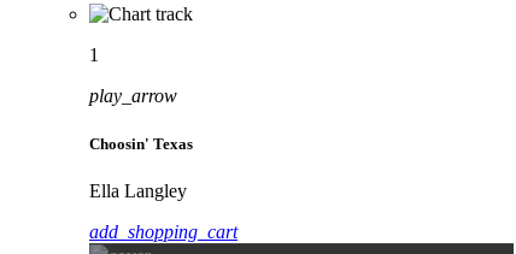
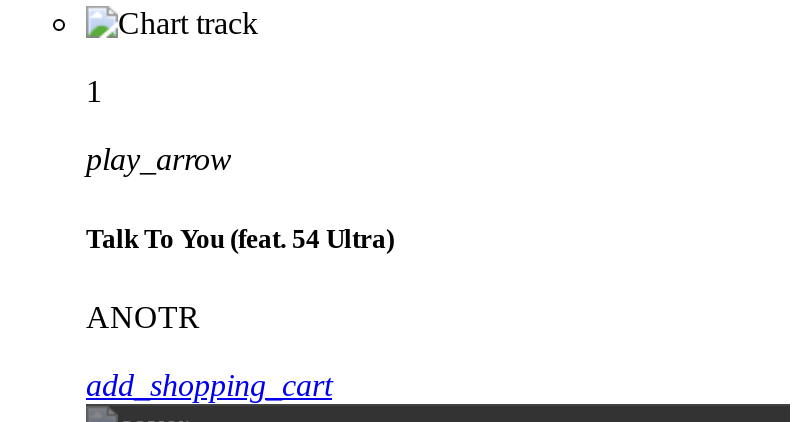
[89,134,193,152] Choosin' Texas -> [86,223,394,253] Talk To You (feat. 54 Ultra)
[89,180,187,201] Ella Langley -> [86,299,200,333] ANOTR

